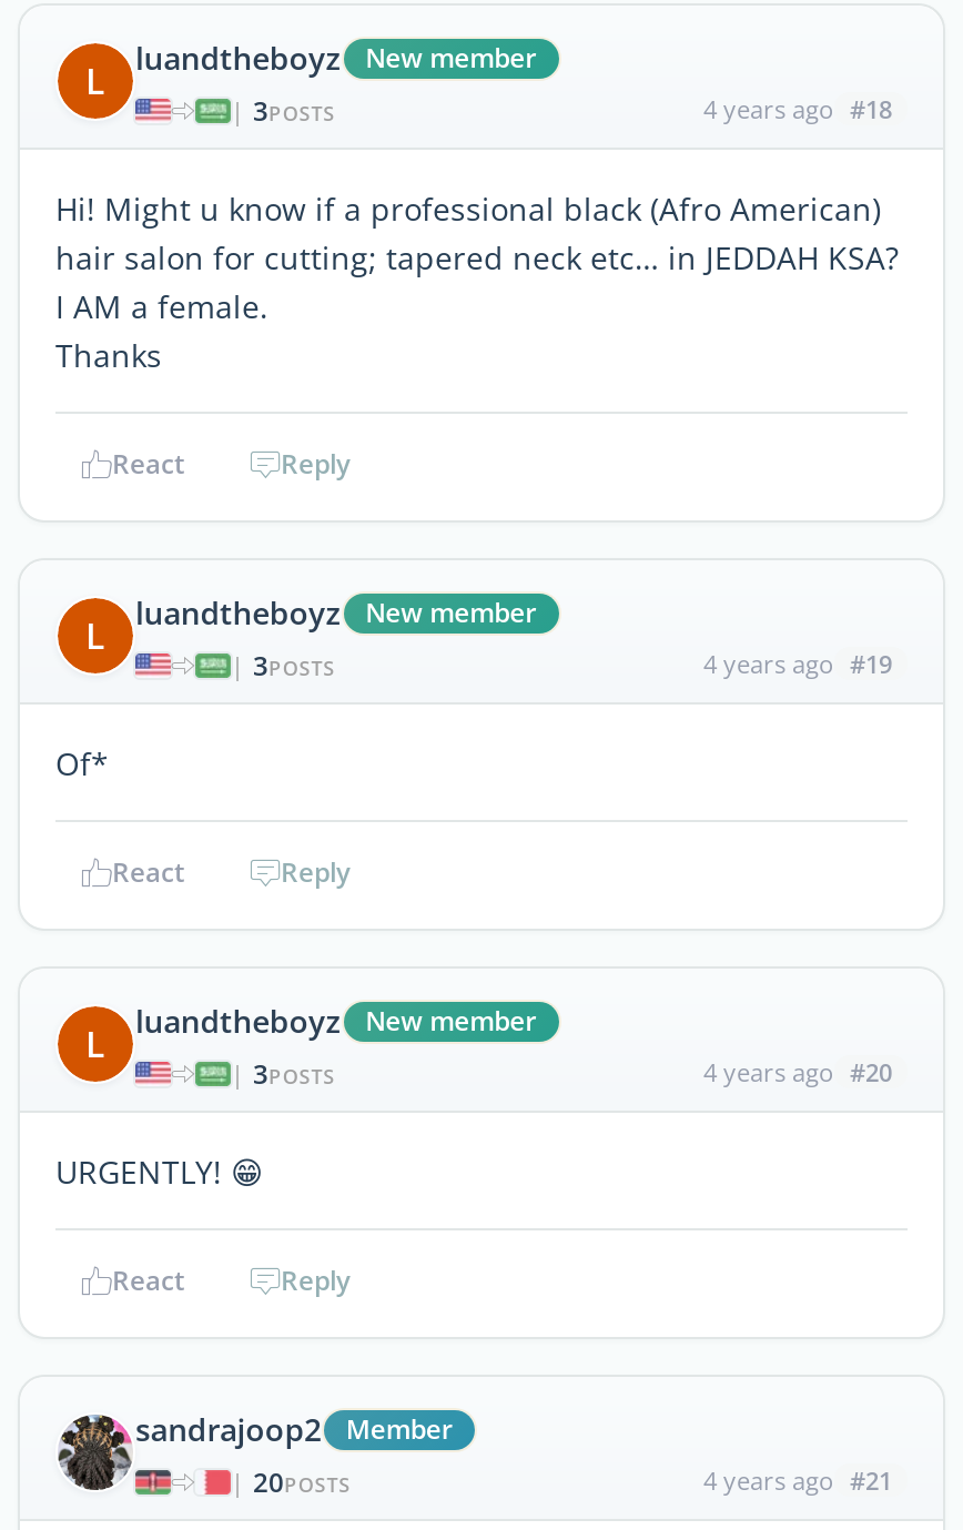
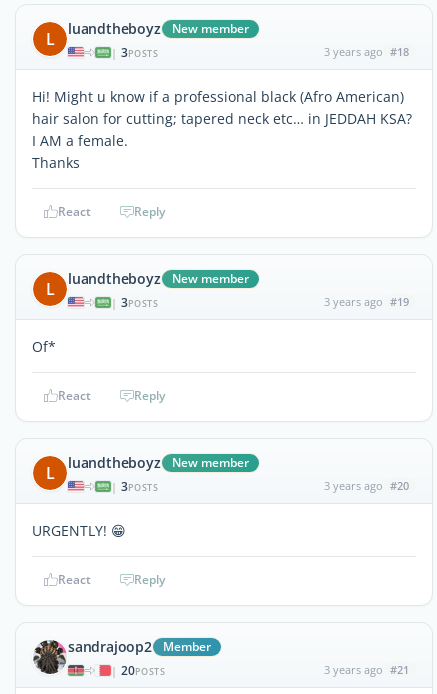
[703,92,892,125] 4 years ago #18 -> [324,44,409,59] 3 years ago #18
[703,646,892,680] 4 years ago #19 -> [324,294,409,309] 3 years ago #19
[703,1055,892,1088] 4 years ago #20 -> [324,478,409,493] 3 years ago #20
[703,1463,892,1496] 4 years ago #21 -> [324,662,409,677] 3 years ago #21

